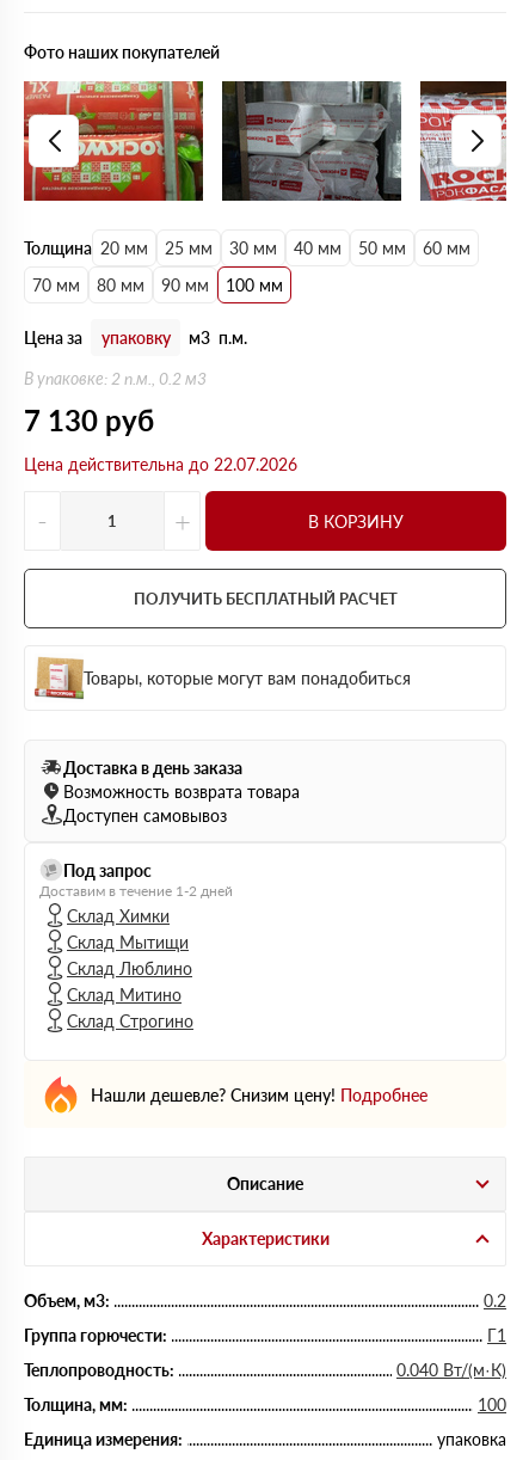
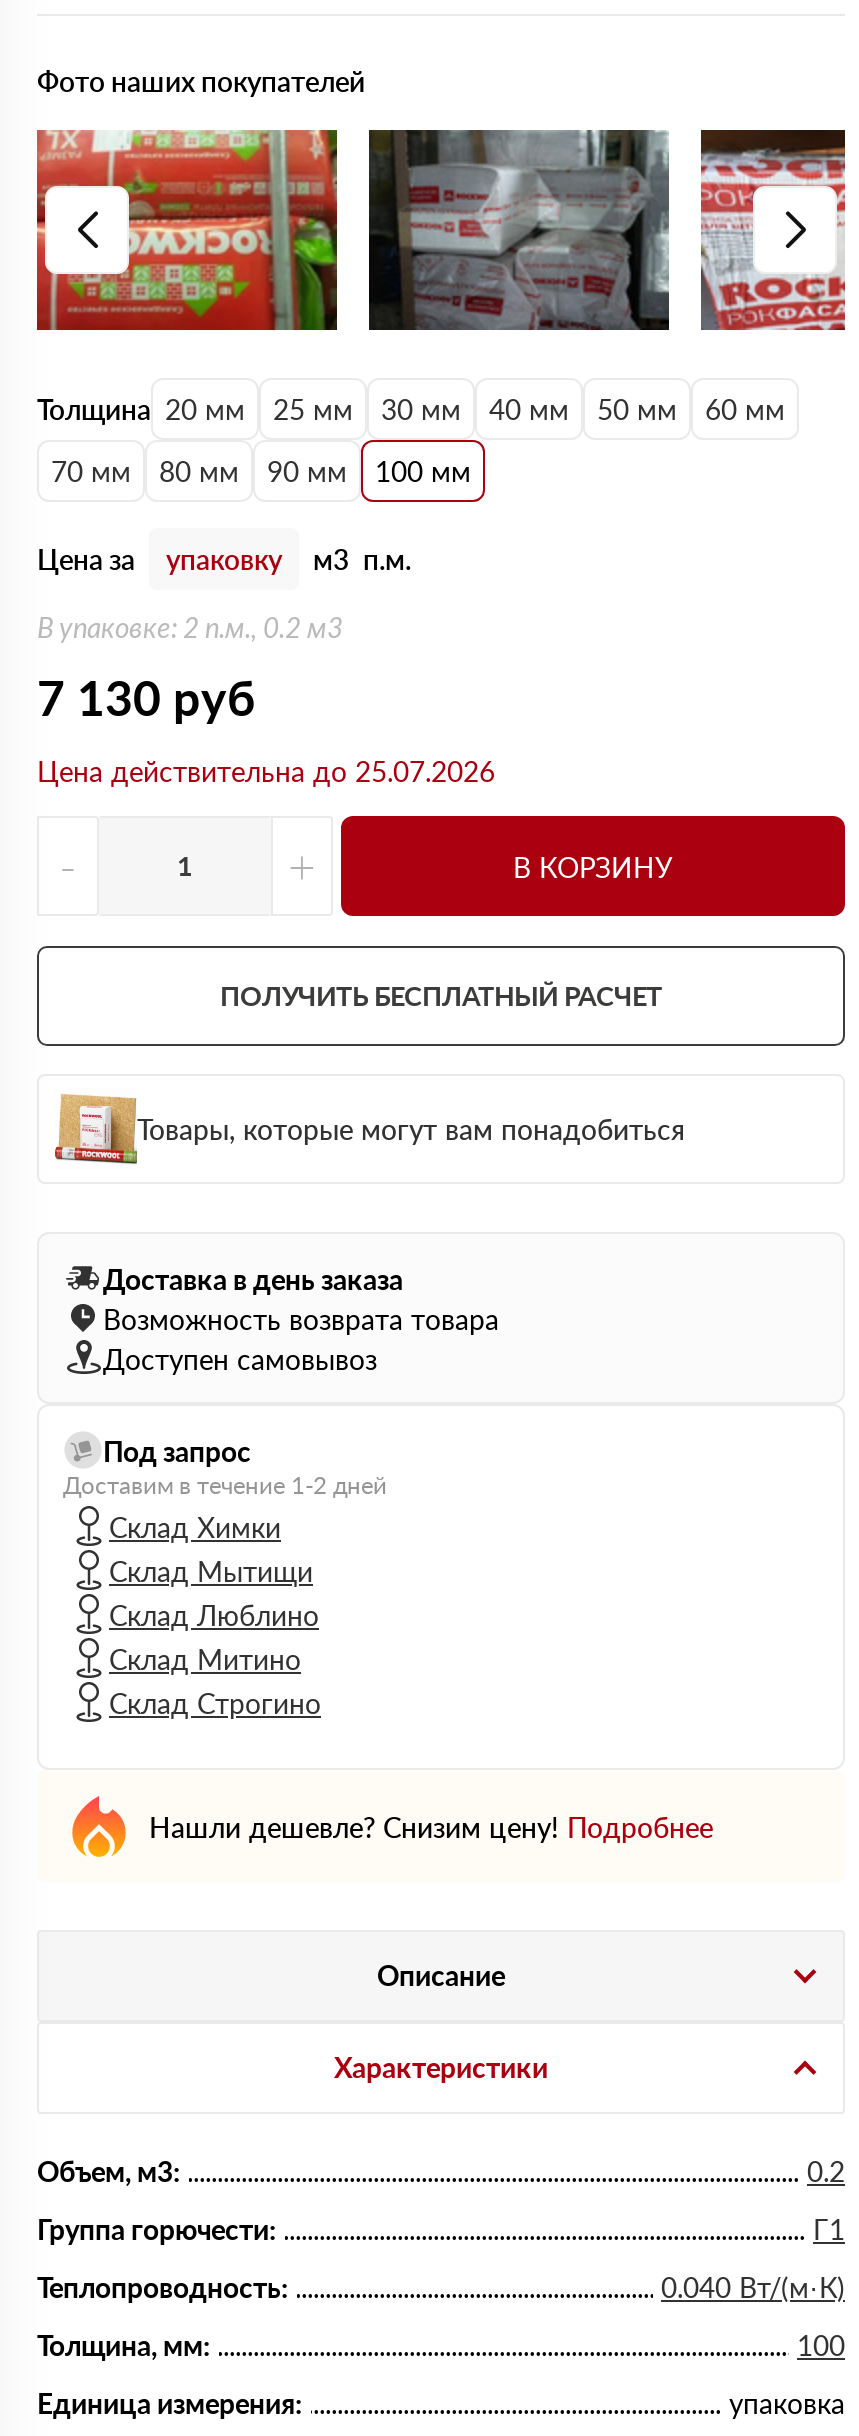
[24,454,297,474] Цена действительна до 22.07.2026 -> [37,754,495,788] Цена действительна до 25.07.2026

